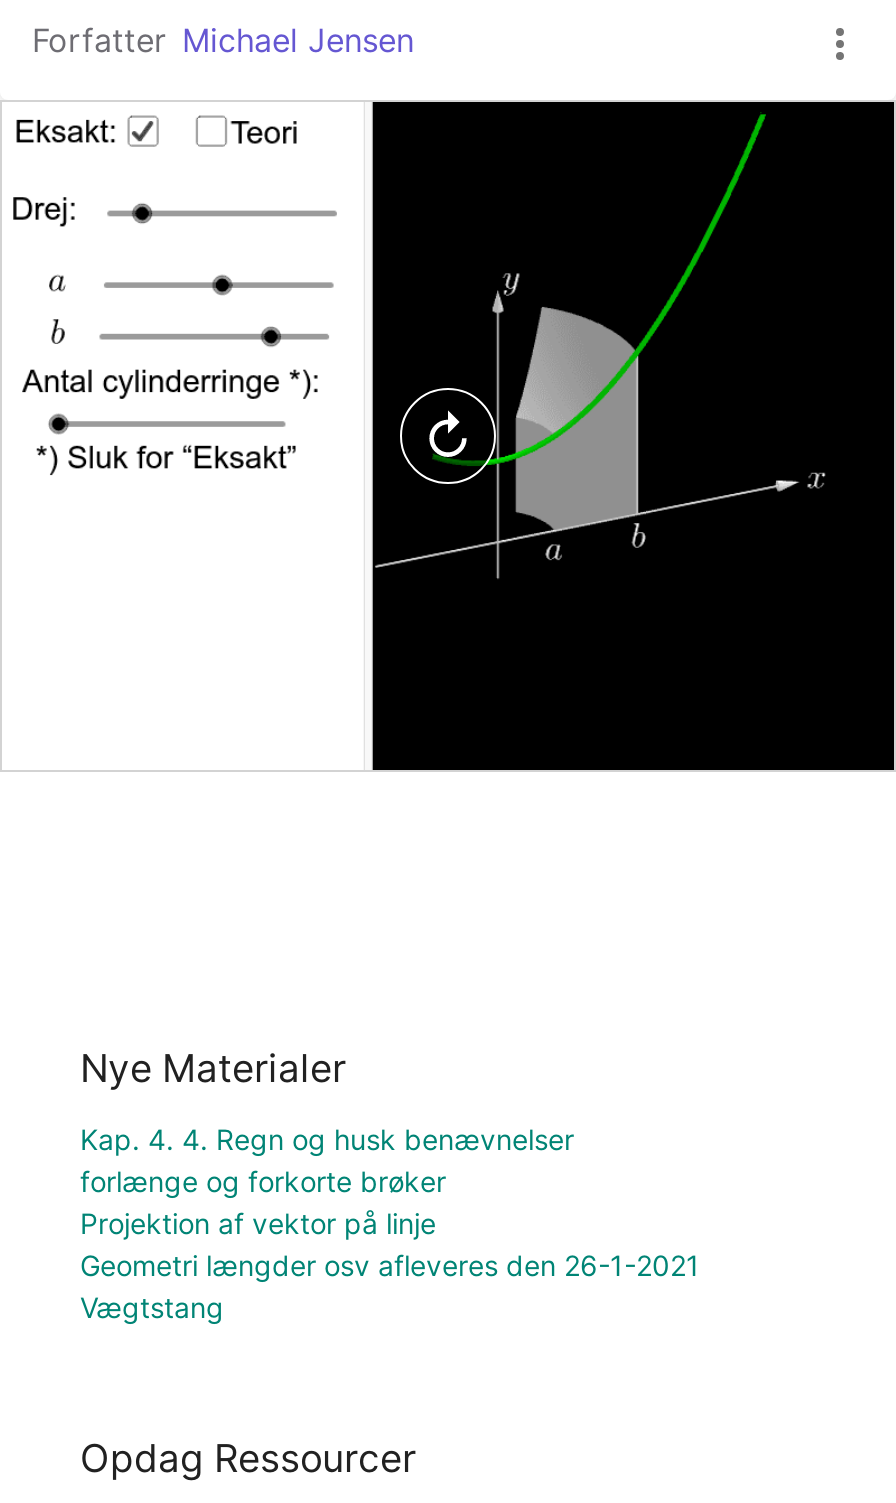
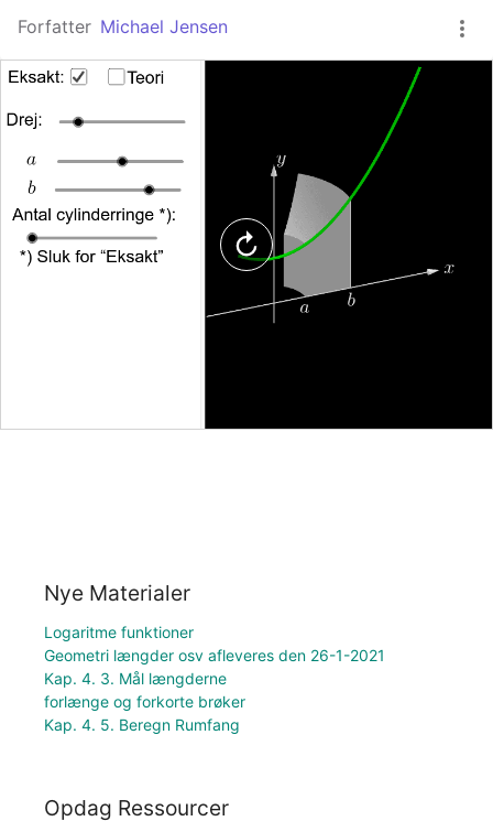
[80,1122,574,1240] Kap. 4. 4. Regn og husk benævnelser | Projektion af vektor på linje -> [44,622,194,641] Logaritme funktioner
moved [80,1164,446,1198] -> [44,692,245,711]: forlænge og forkorte brøker
moved [80,1248,700,1282] -> [44,646,385,664]: Geometri længder osv afleveres den 26-1-2021
[80,1290,224,1324] Vægtstang -> [44,669,240,734] Kap. 4. 3. Mål længderne | Kap. 4. 5. Beregn Rumfang

